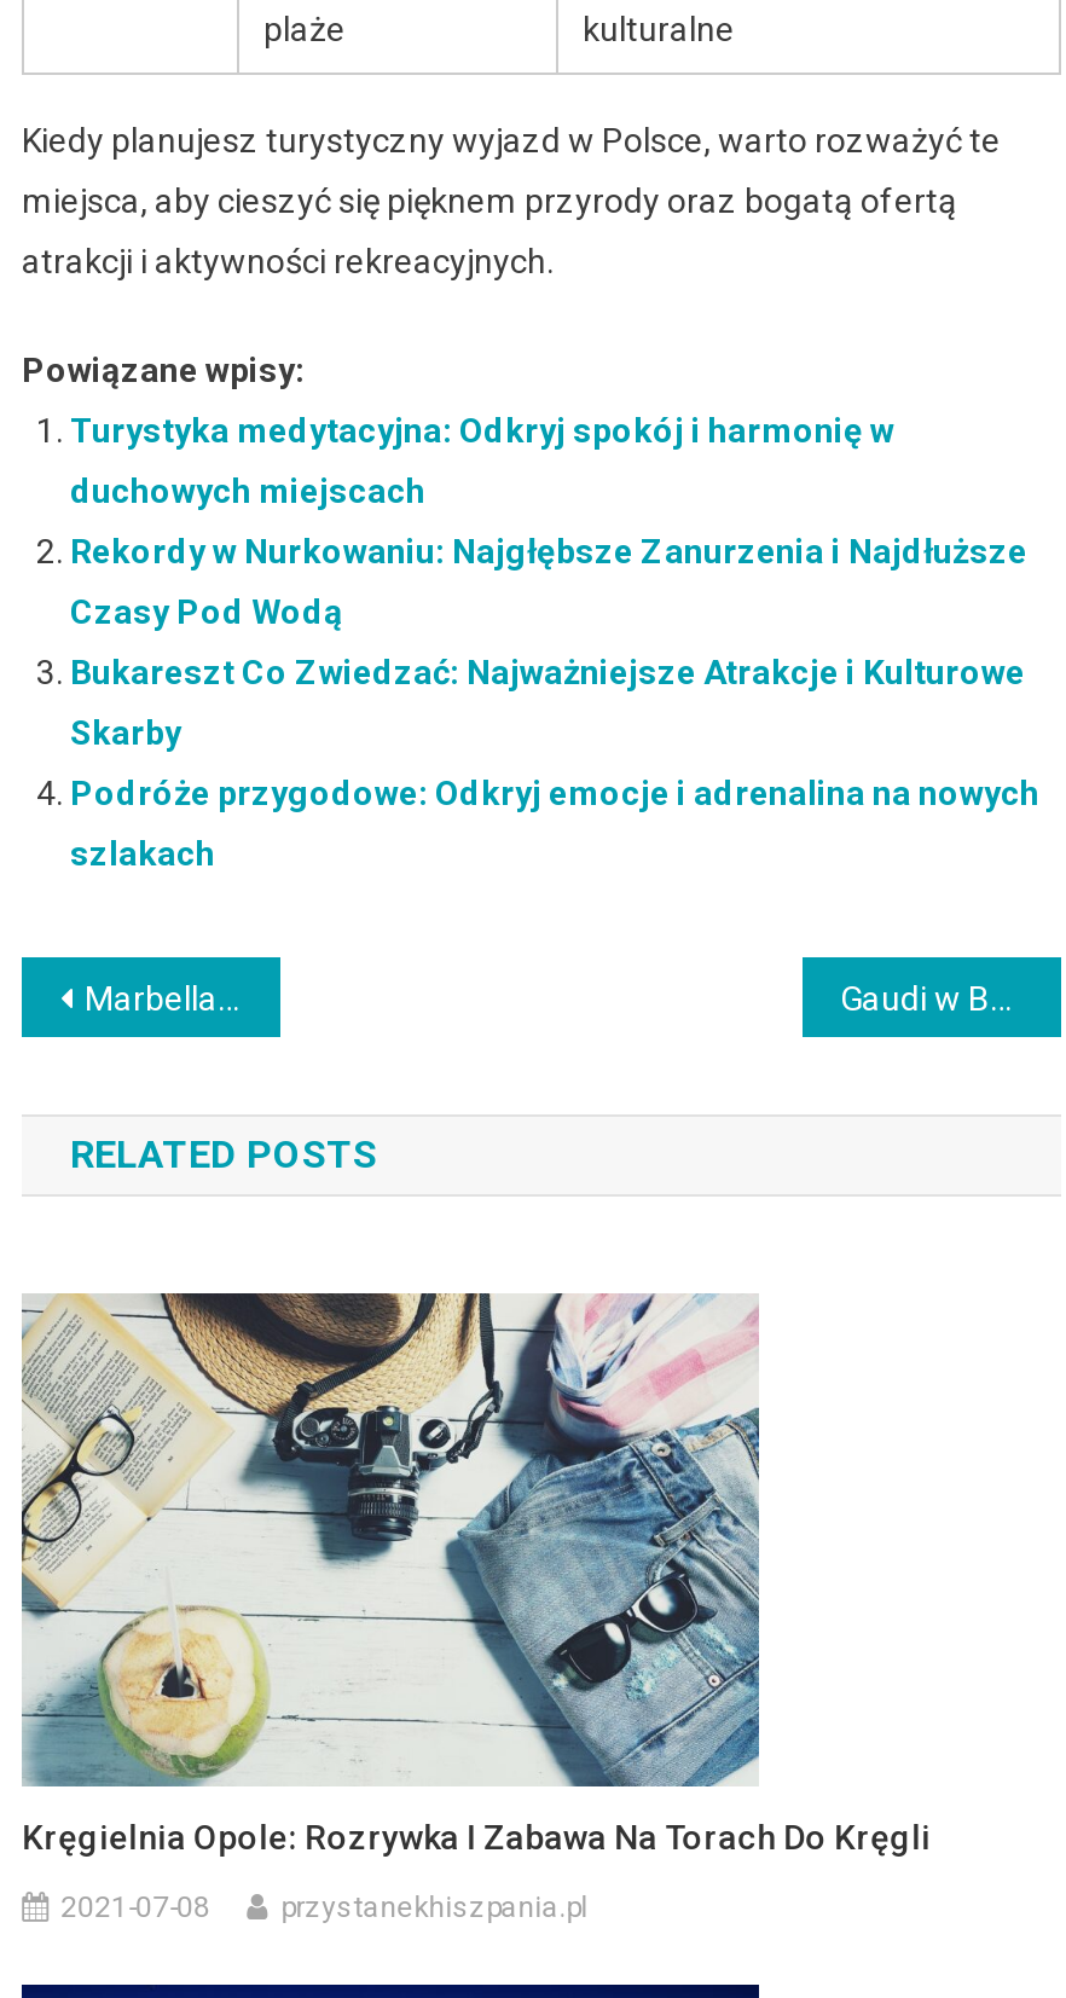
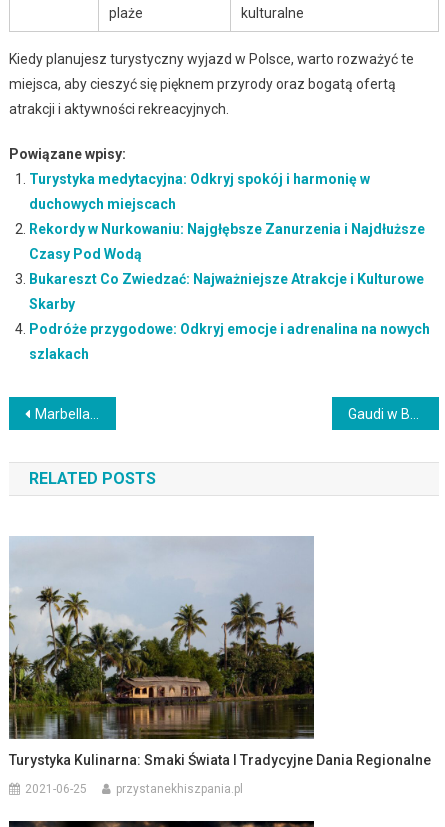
[22,1292,931,1855] [image] | Kręgielnia Opole: Rozrywka I Zabawa Na Torach Do Kręgli -> [8,536,431,768] [image] | Turystyka Kulinarna: Smaki Świata I Tradycyjne Dania Regionalne
[61,1889,211,1923] 2021-07-08 -> [25,782,87,796] 2021-06-25

